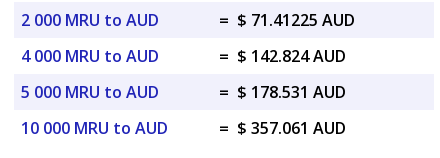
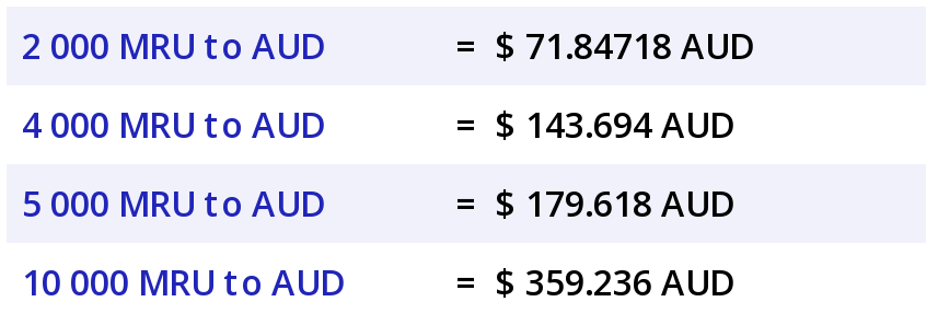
[219,9,355,31] = $ 71.41225 AUD -> [455,22,753,70] = $ 71.84718 AUD
[219,45,346,67] = $ 142.824 AUD -> [455,101,733,149] = $ 143.694 AUD
[219,81,346,103] = $ 178.531 AUD -> [455,179,733,228] = $ 179.618 AUD
[219,117,346,139] = $ 357.061 AUD -> [455,258,733,306] = $ 359.236 AUD

